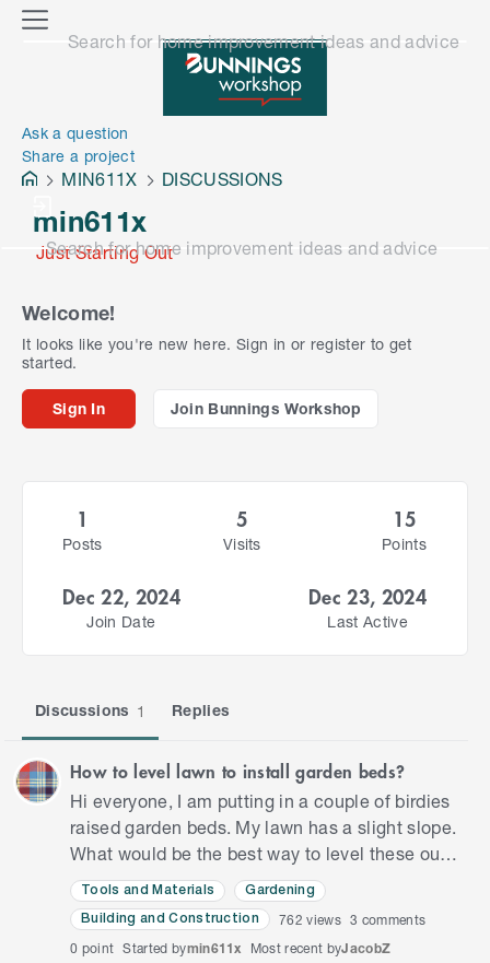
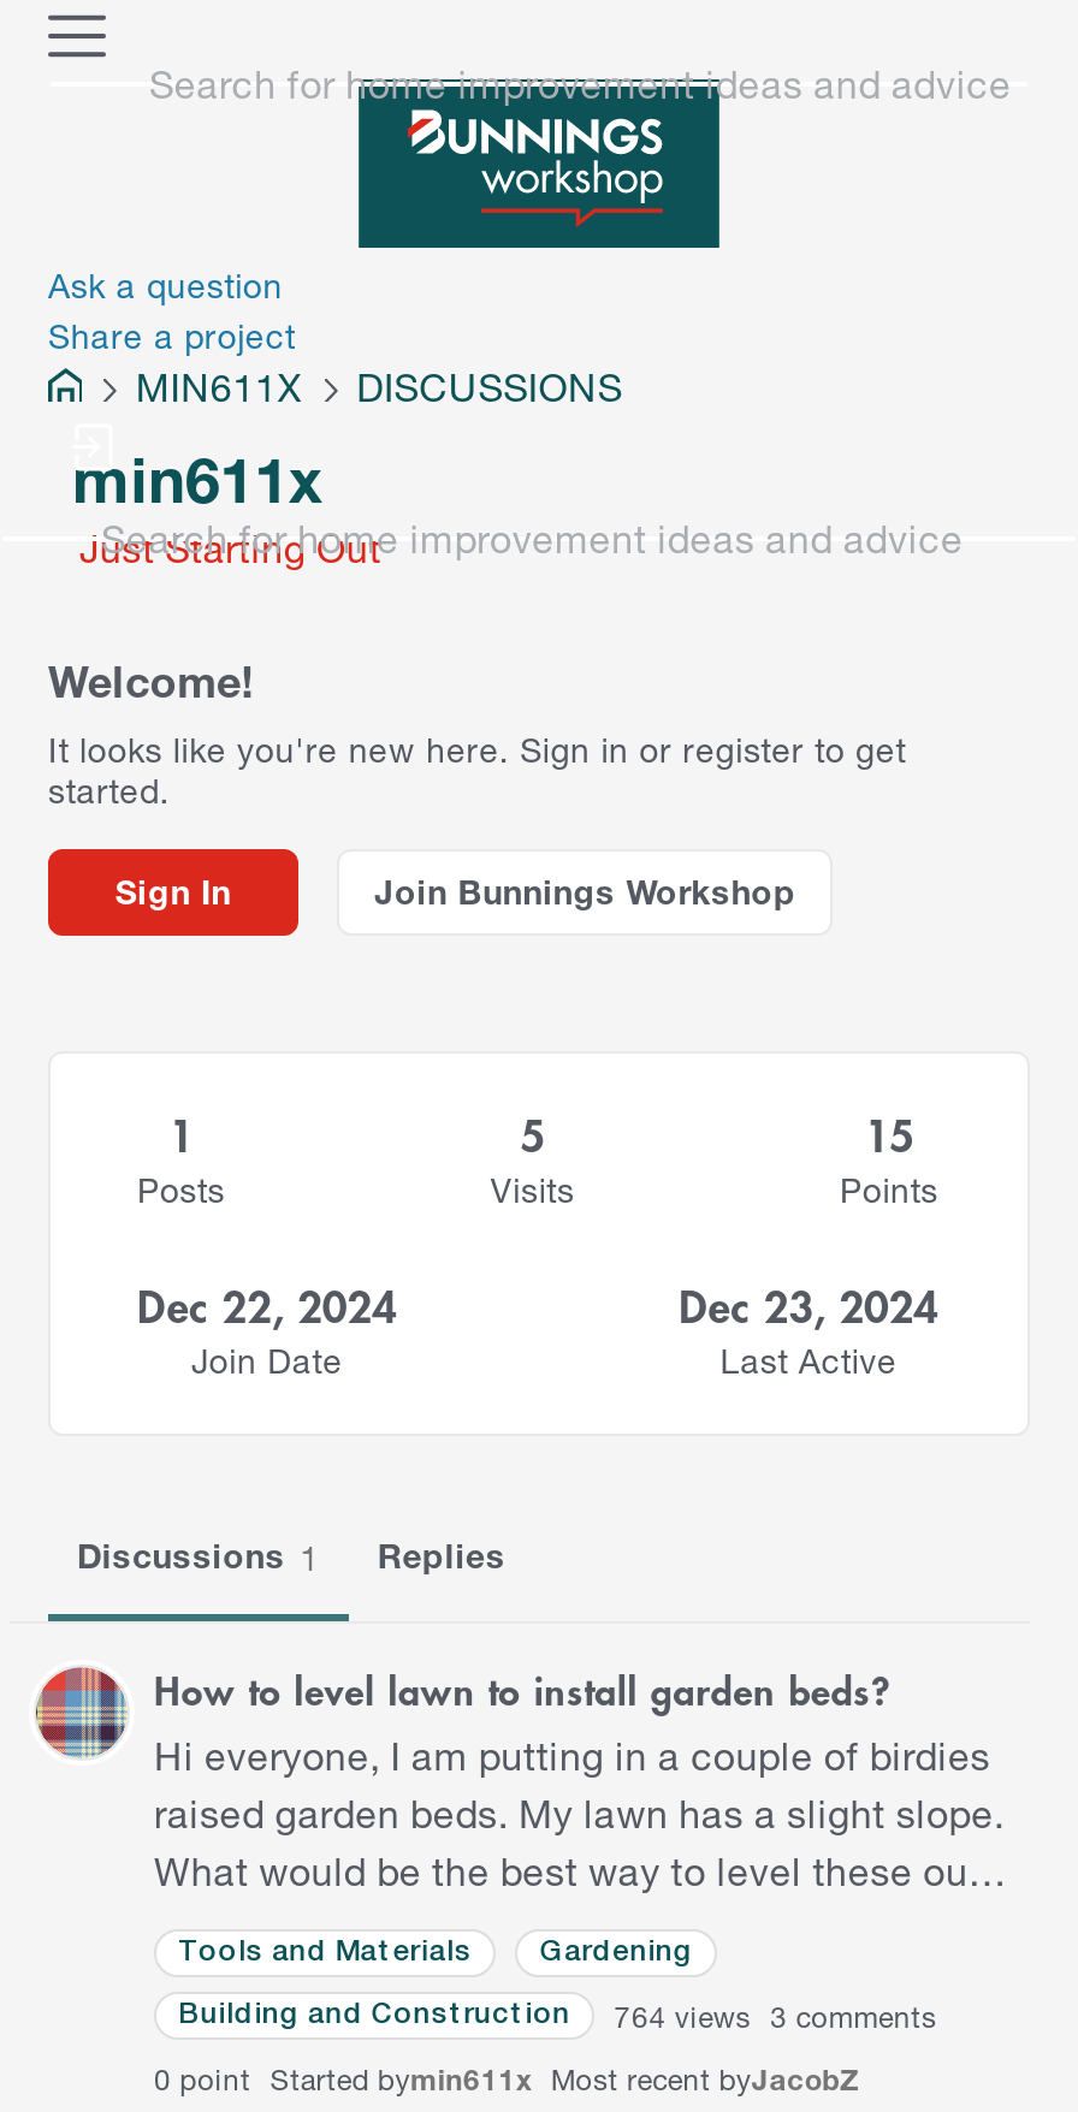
[279,912,426,928] 762 views 3 comments -> [614,1999,937,2035] 764 views 3 comments

